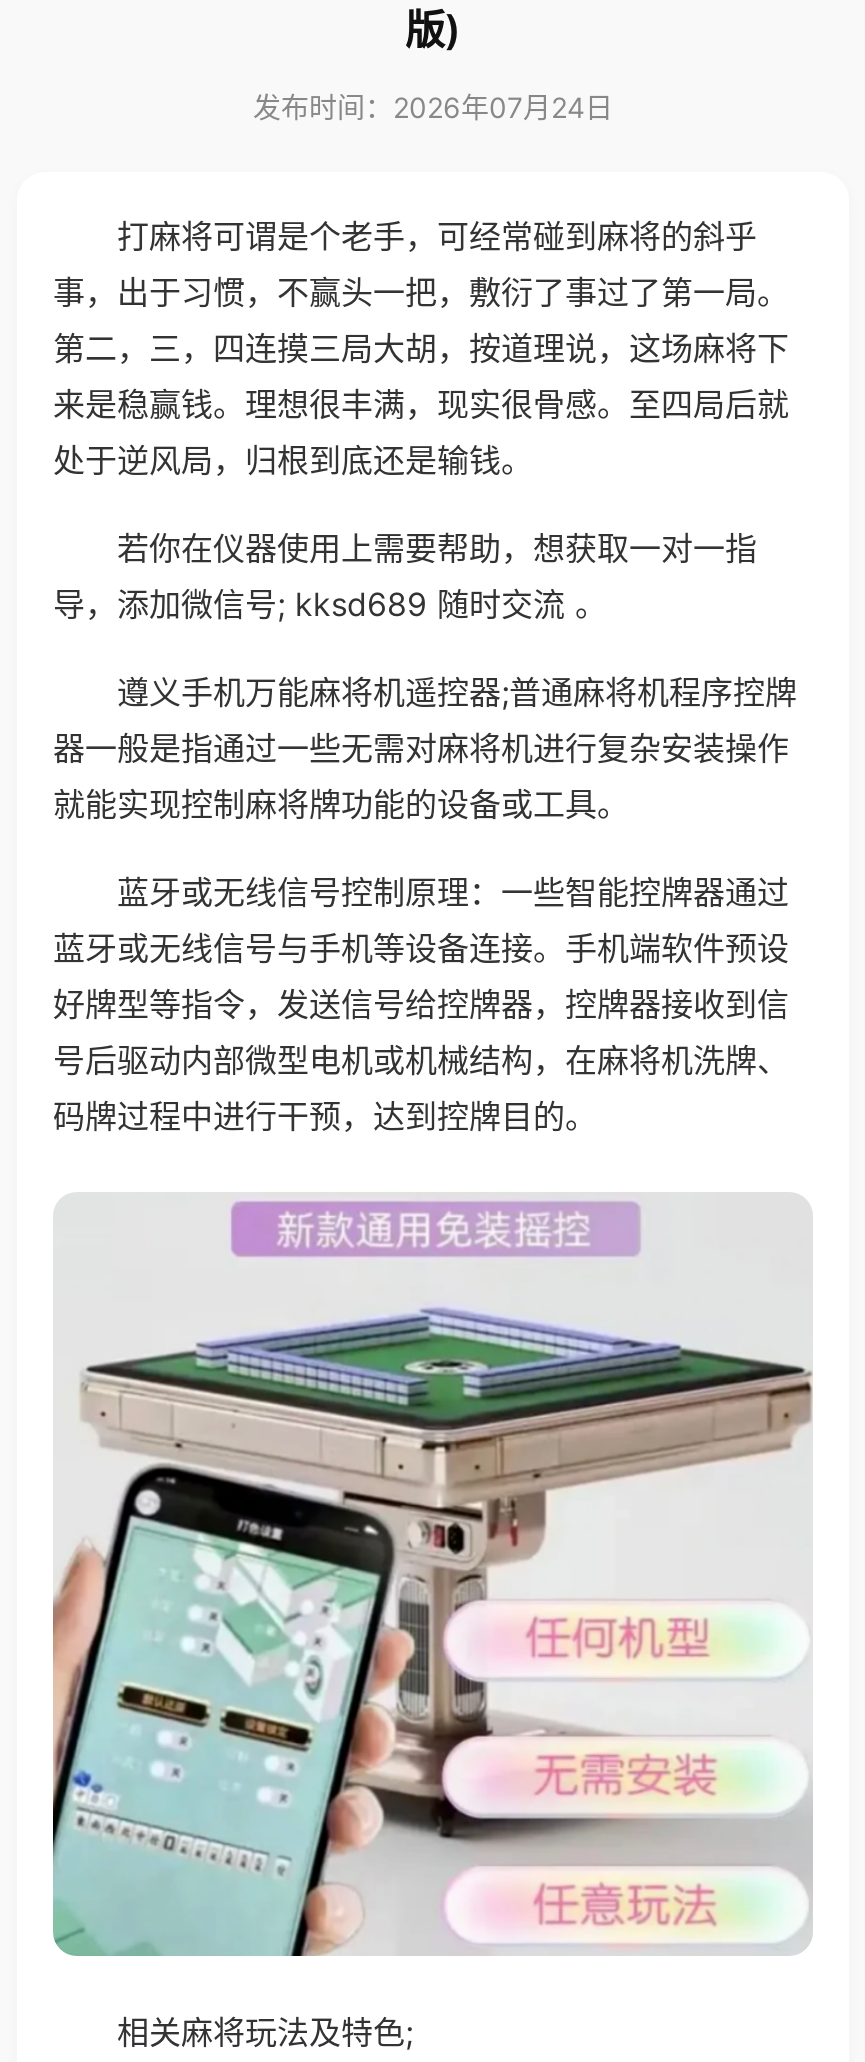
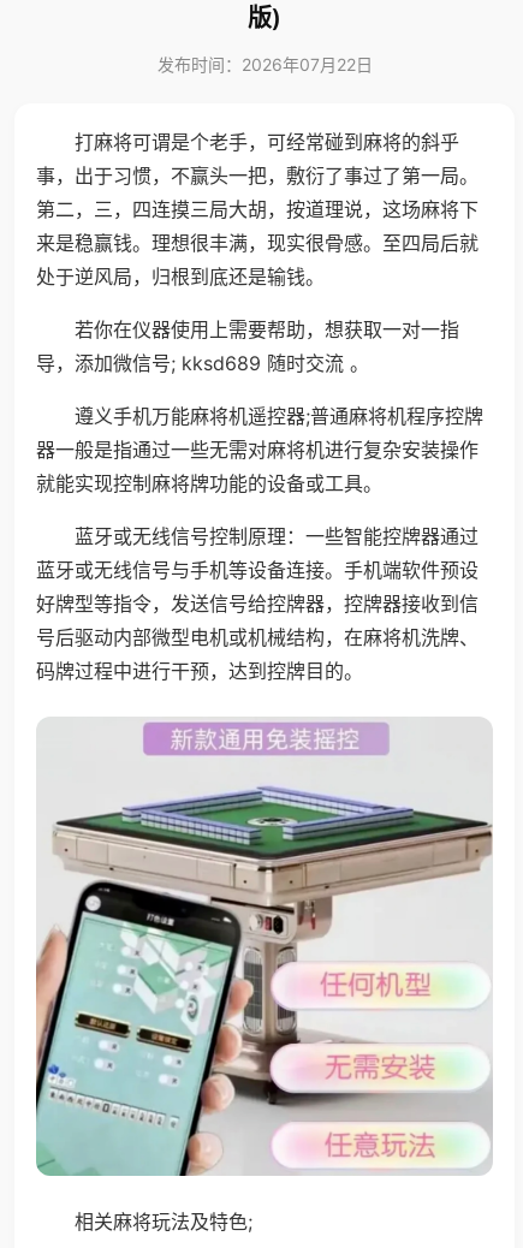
[253,90,613,124] 发布时间：2026年07月24日 -> [157,54,372,75] 发布时间：2026年07月22日

